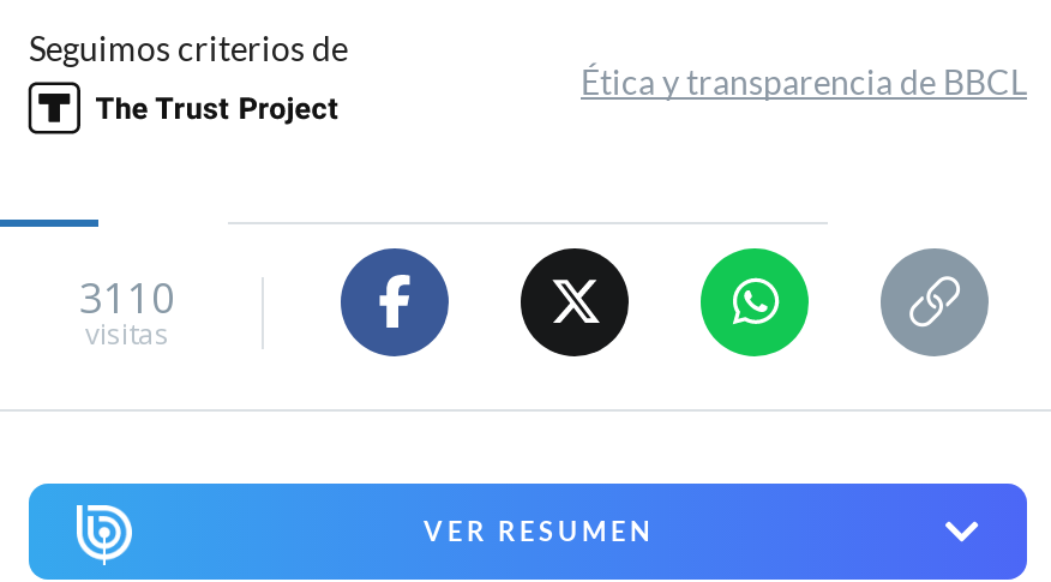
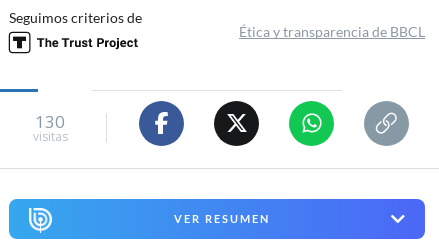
[79,270,175,325] 3110 -> [35,110,65,133] 130

